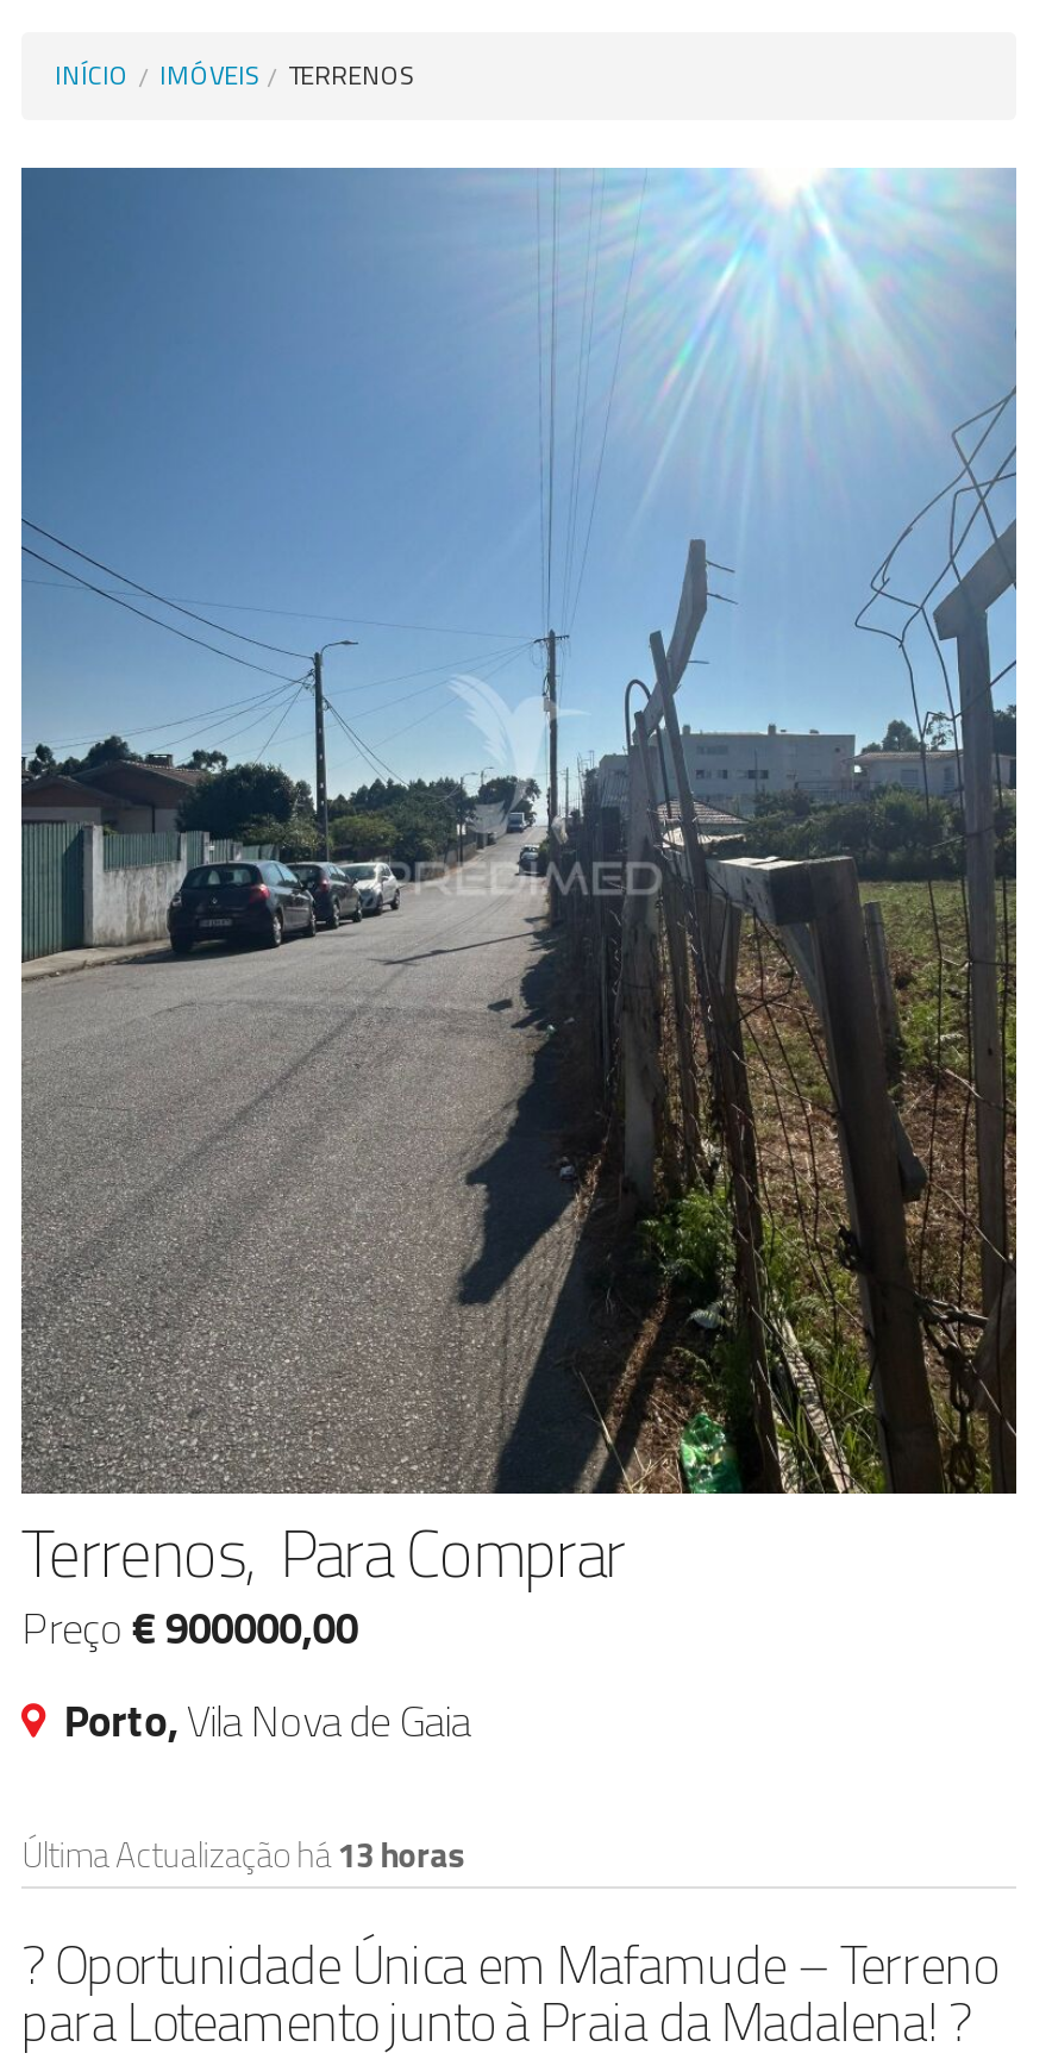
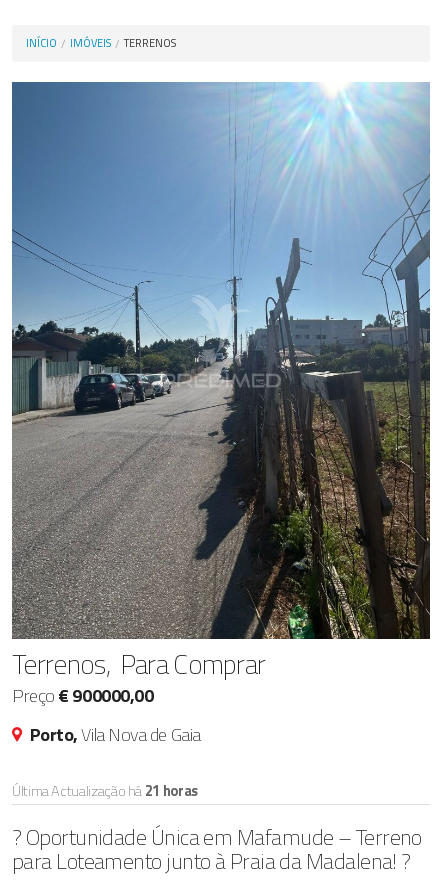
[21,1830,464,1882] Última Actualização há13 horas -> [12,780,198,802] Última Actualização há21 horas

